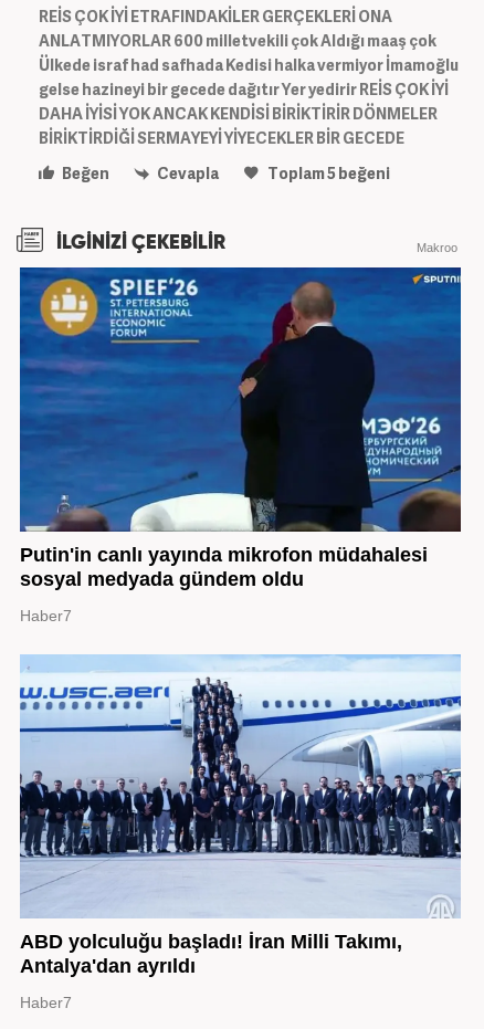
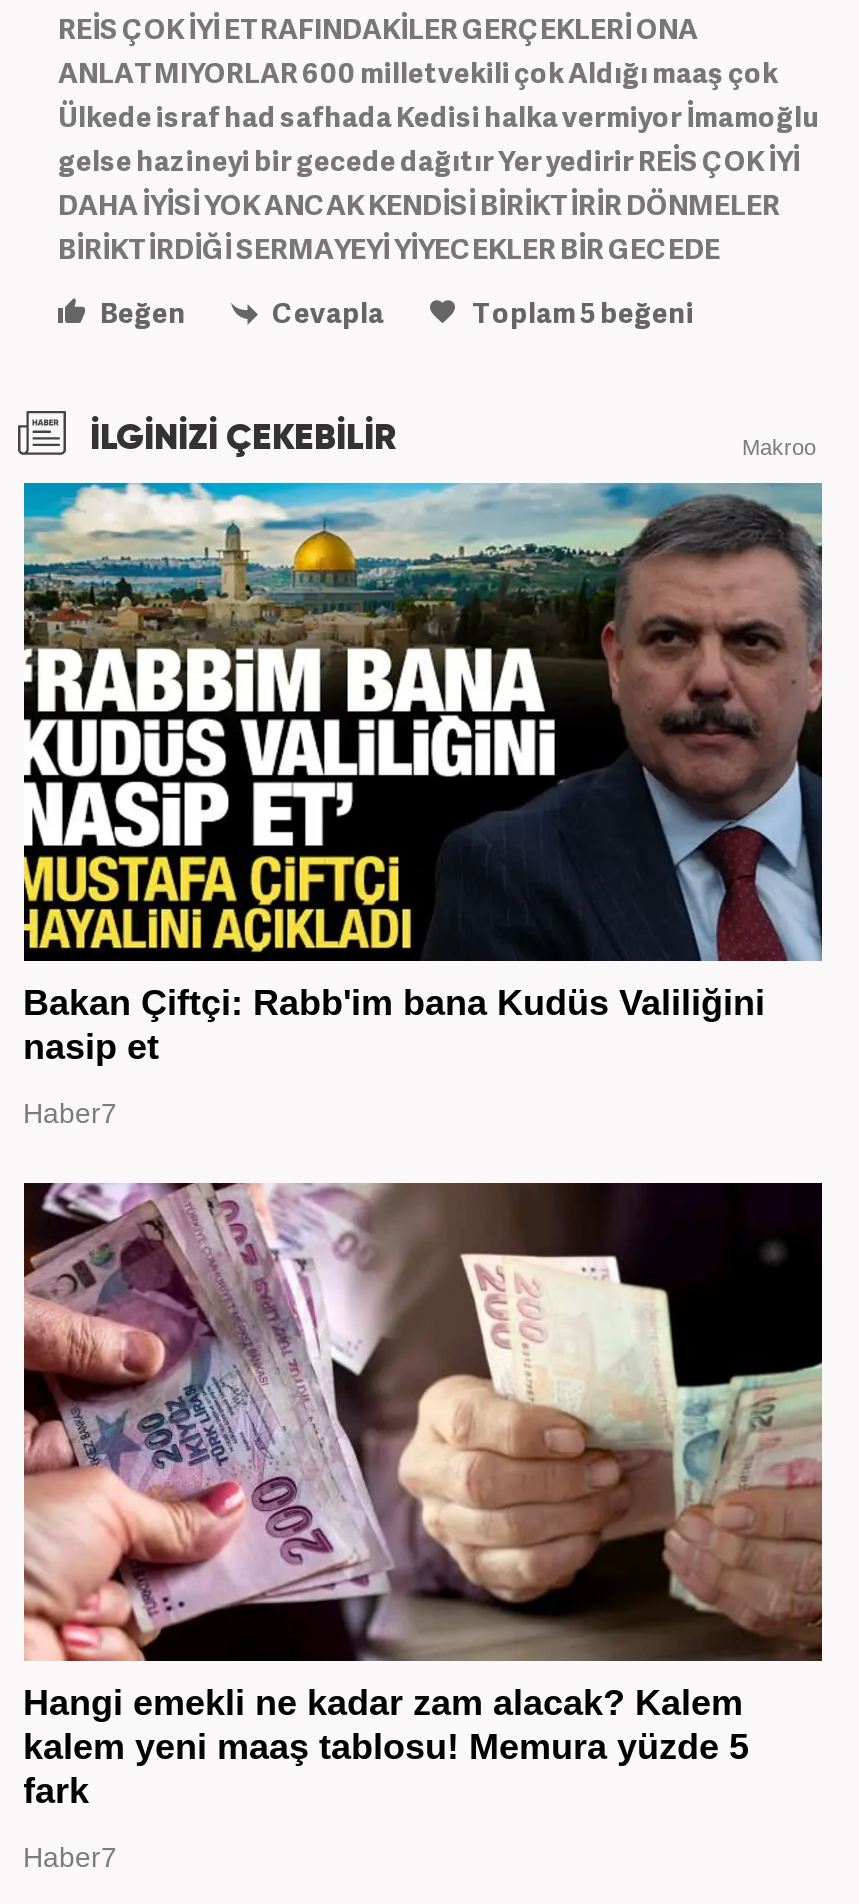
[19,266,462,591] [image] | Putin'in canlı yayında mikrofon müdahalesi | sosyal medyada gündem oldu -> [22,481,824,1068] [image] | Bakan Çiftçi: Rabb'im bana Kudüs Valiliğini | nasip et
[19,654,462,977] [image] | ABD yolculuğu başladı! İran Milli Takımı, | Antalya'dan ayrıldı -> [22,1181,824,1812] [image] | Hangi emekli ne kadar zam alacak? Kalem | kalem yeni maaş tablosu! Memura yüzde 5 | fark

